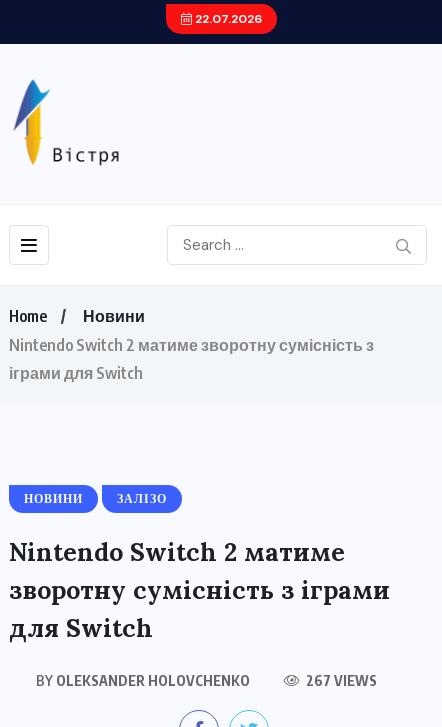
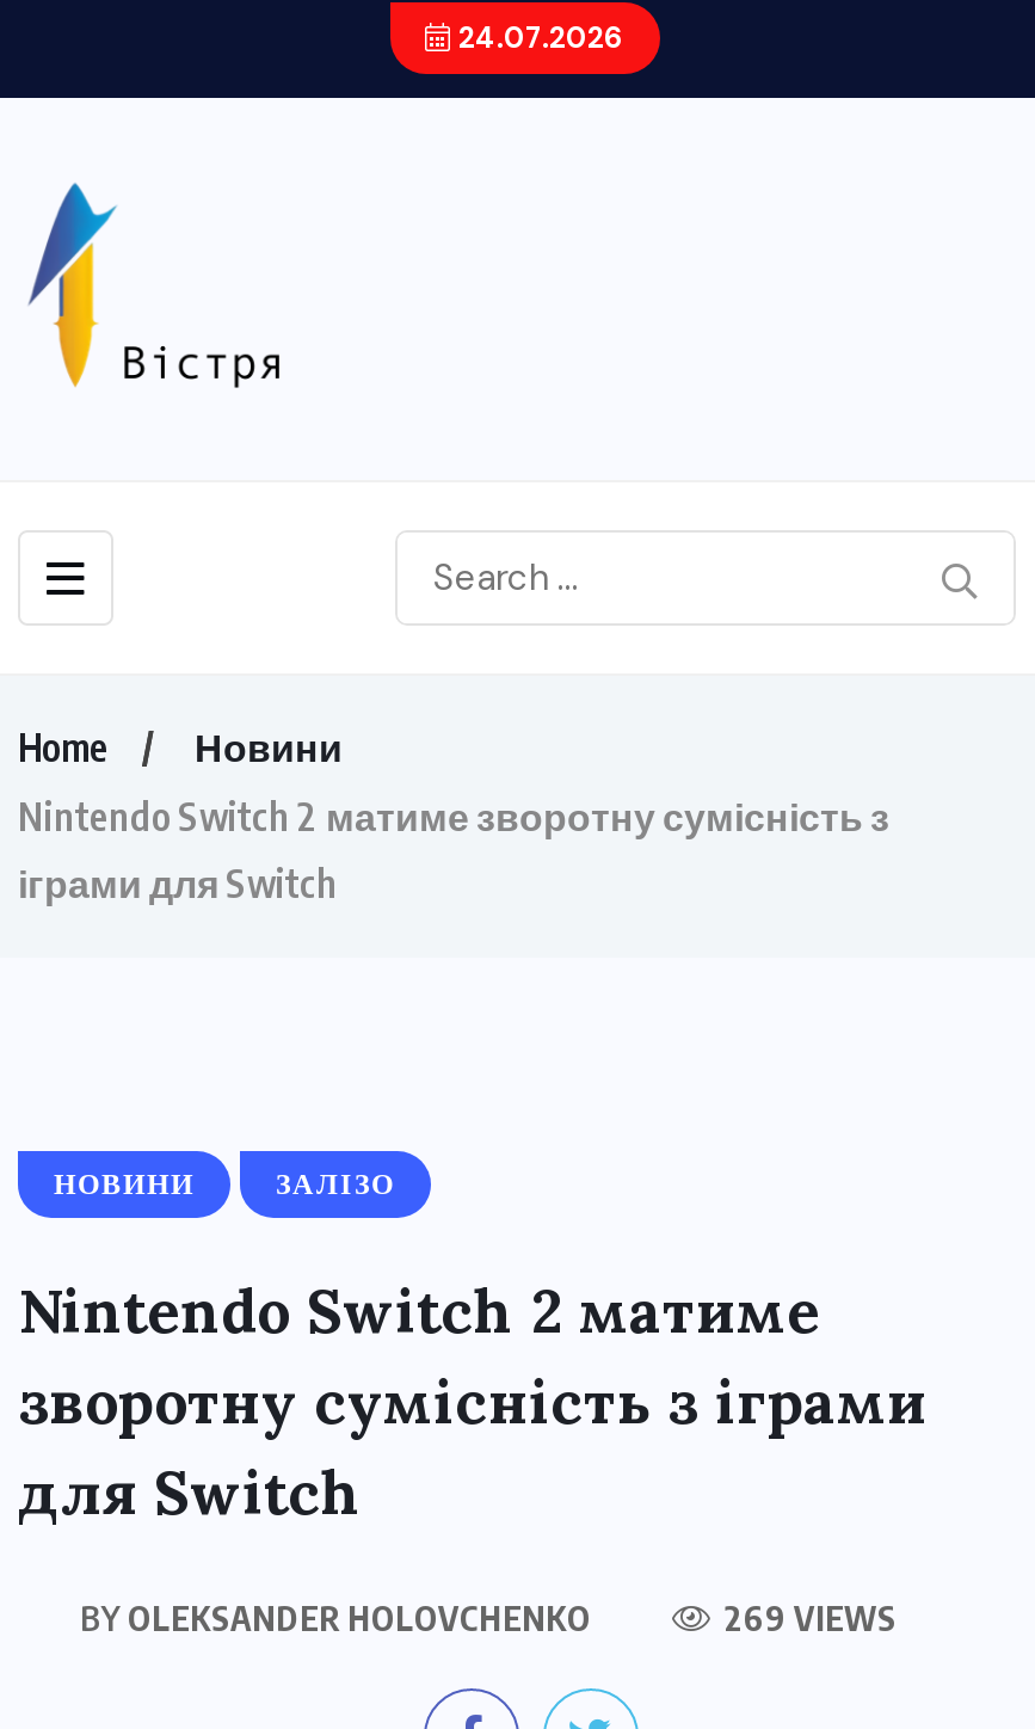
[191,11,261,27] 22.07.2026 -> [451,19,623,57] 24.07.2026
[302,672,376,689] 267 VIEWS -> [717,1598,897,1638] 269 VIEWS

